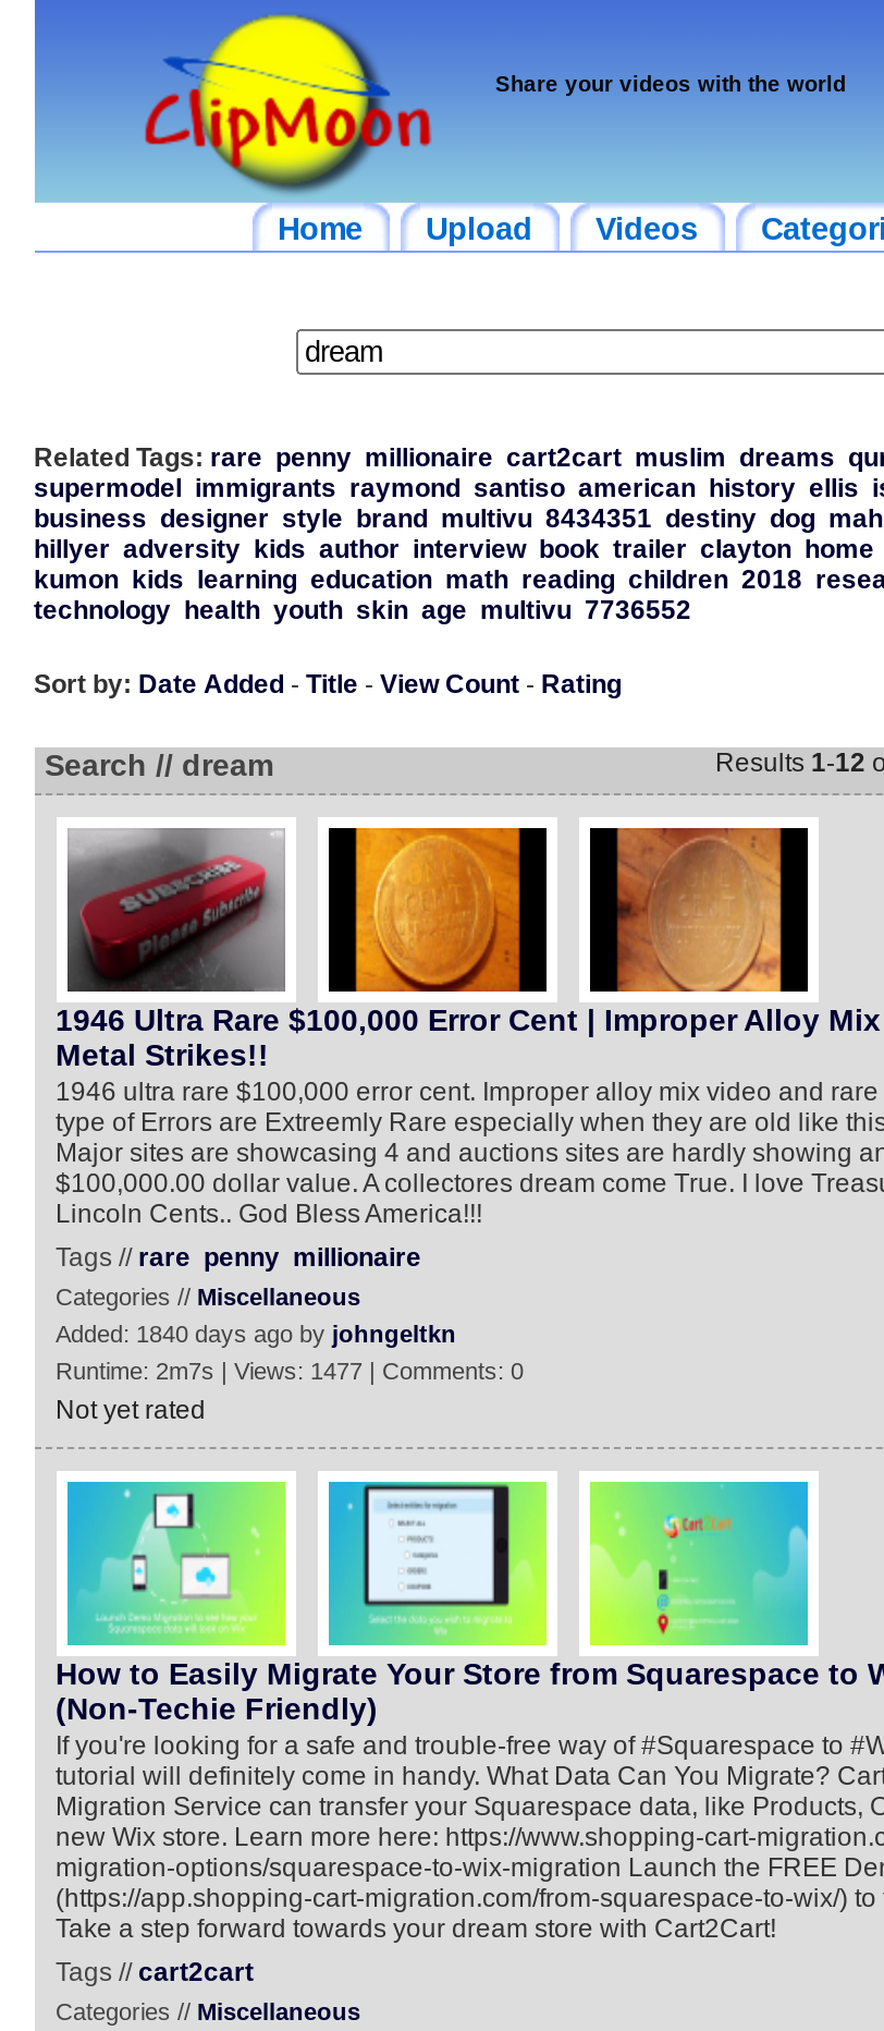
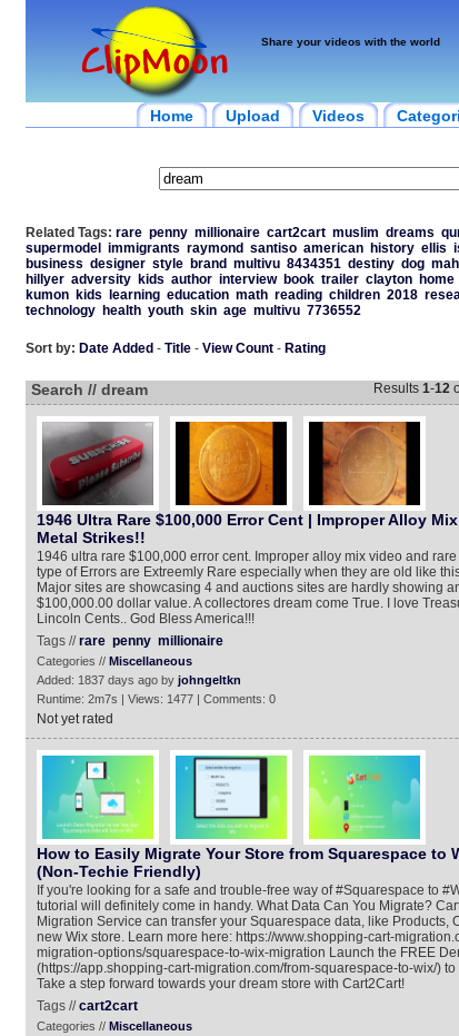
[56,1321,456,1347] Added: 1840 days ago by johngeltkn -> [36,673,241,687] Added: 1837 days ago by johngeltkn

